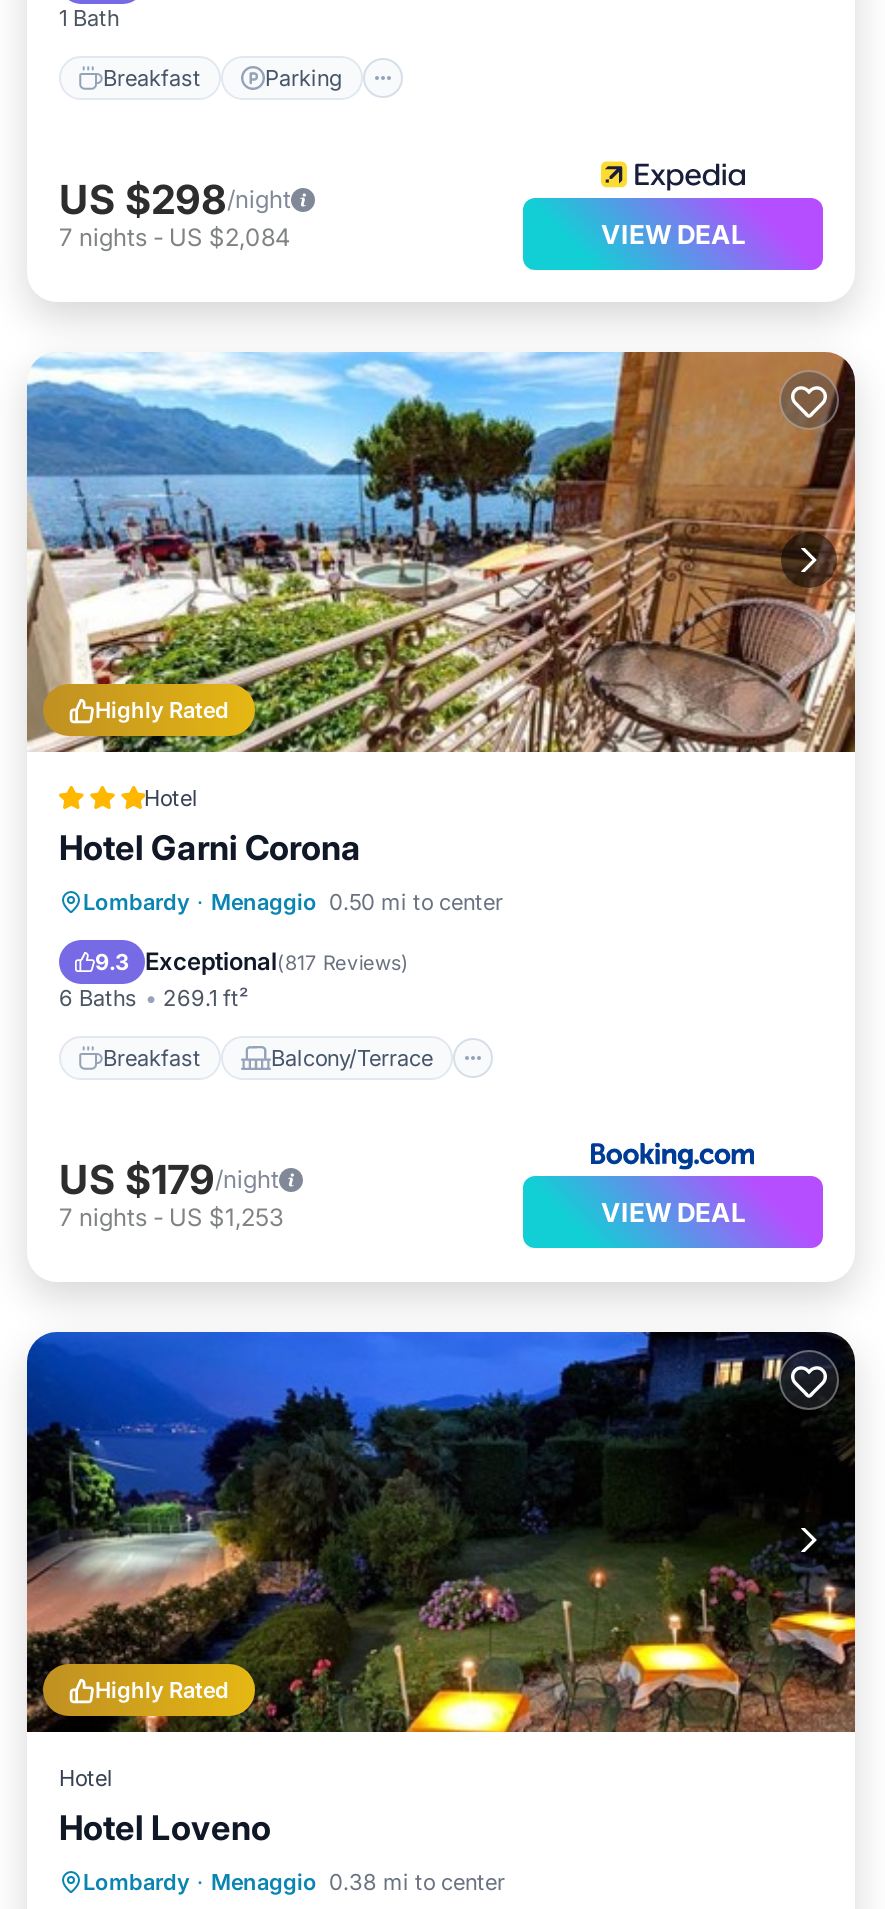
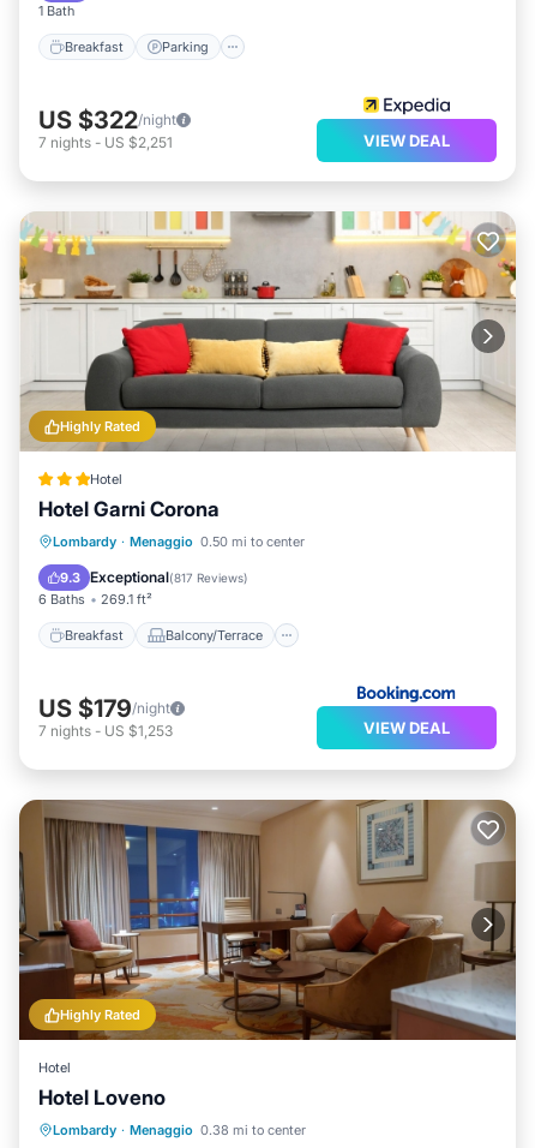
[59,175,291,223] US $298/night -> [38,105,176,134] US $322/night
[59,221,291,251] 7 nights - US $2,084 -> [38,133,173,151] 7 nights - US $2,251
[25,350,857,754] [image] -> [18,210,516,452] [image]
[25,1330,857,1734] [image] -> [18,799,517,1041] [image]

